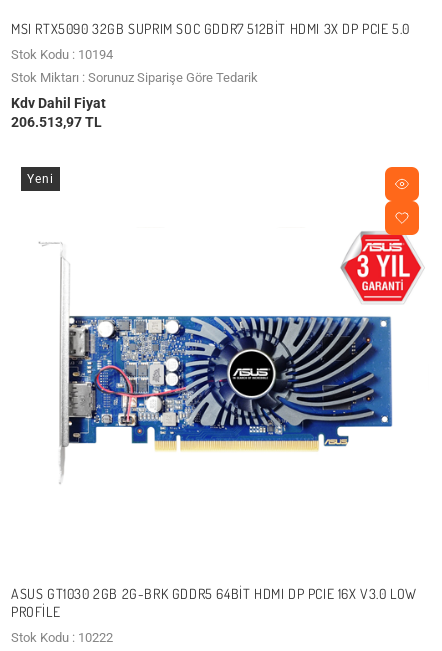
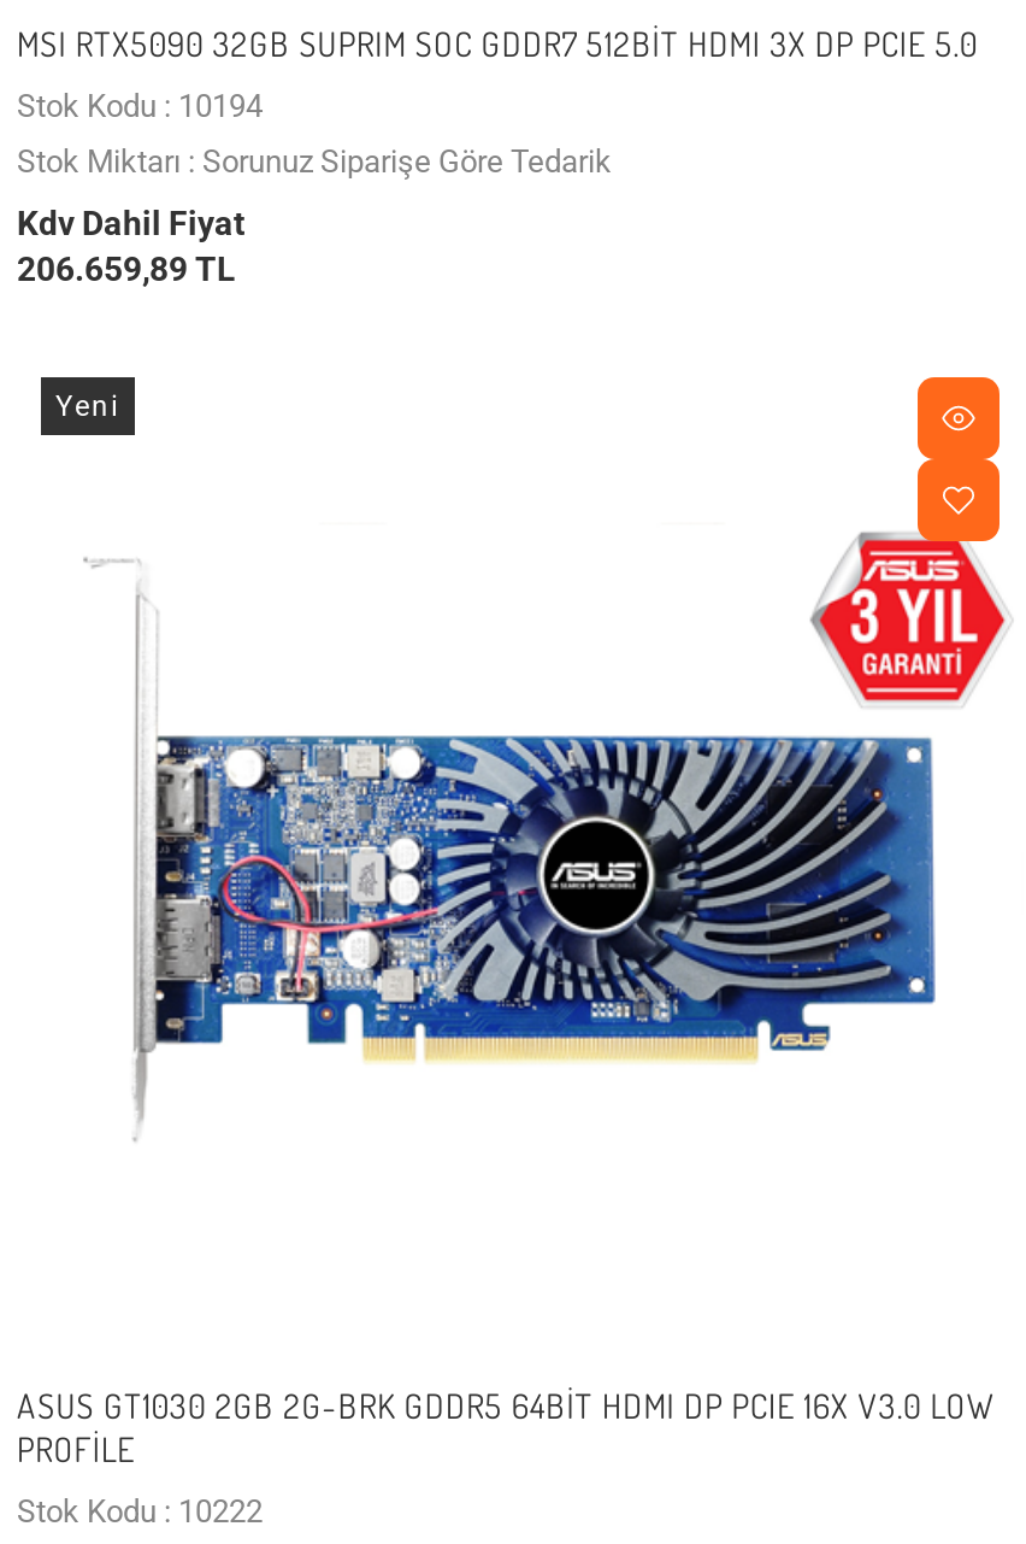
[11,114,102,130] 206.513,97 TL -> [17,249,236,288] 206.659,89 TL

